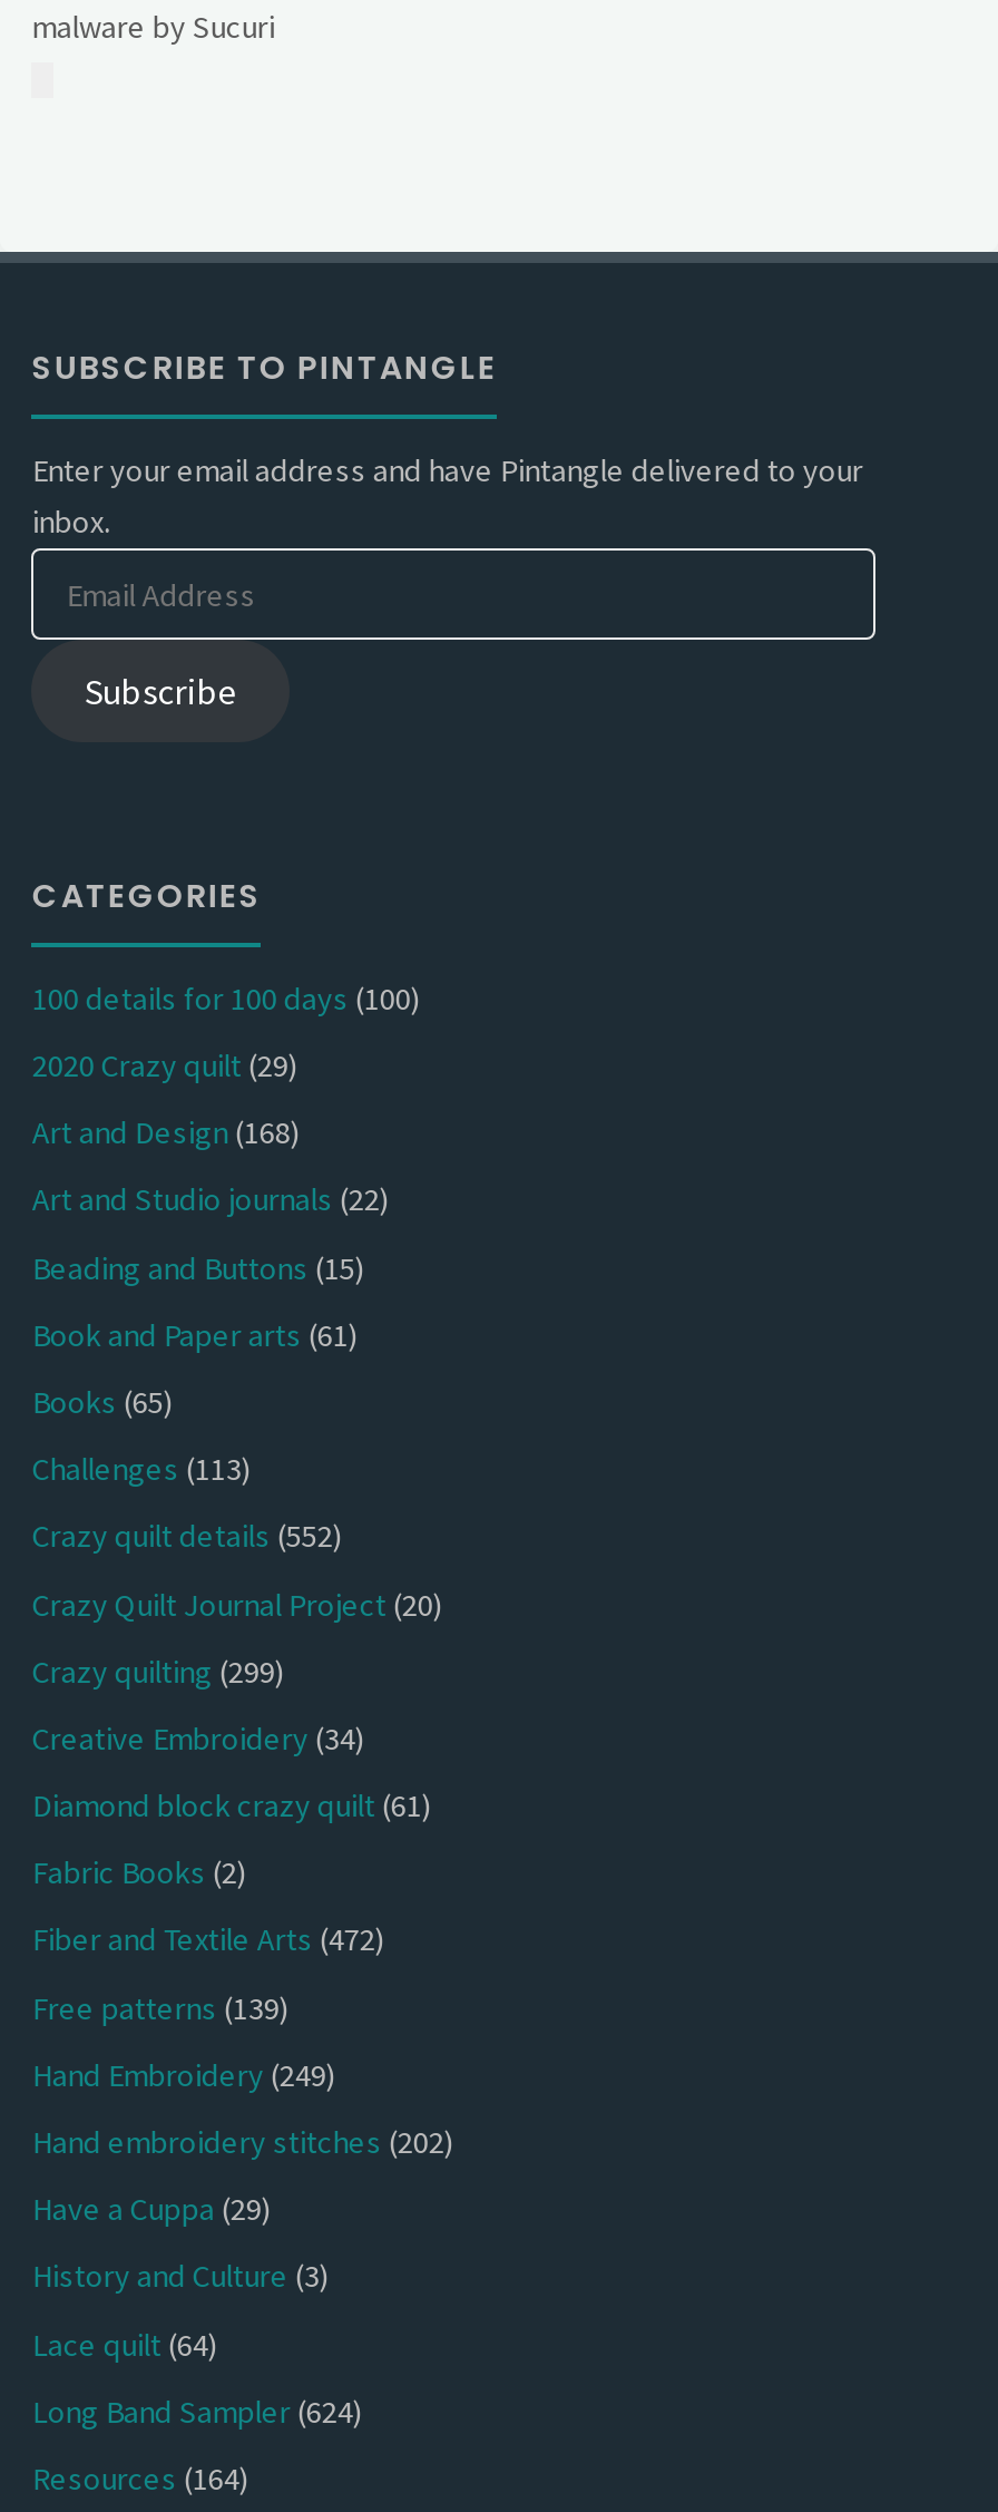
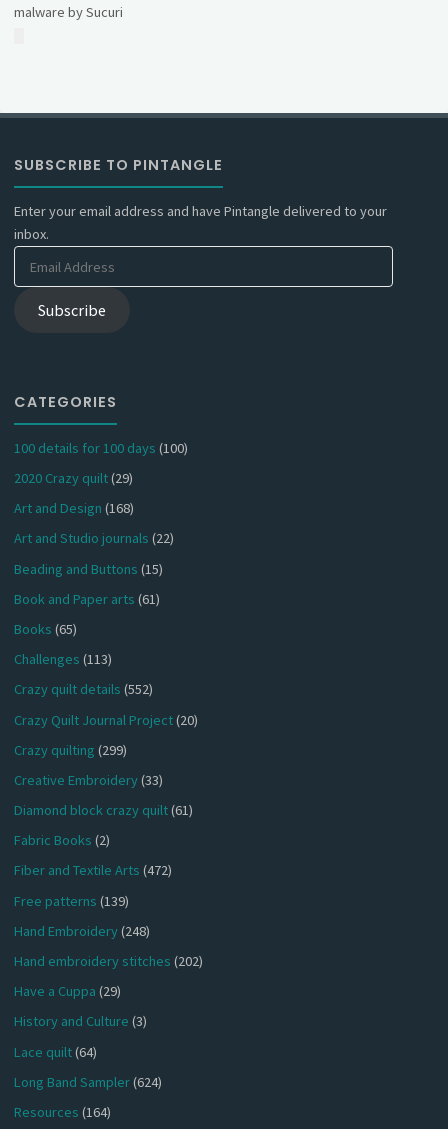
[32,1718,364,1758] Creative Embroidery (34) -> [14,771,163,789] Creative Embroidery (33)
[32,2055,335,2095] Hand Embroidery (249) -> [14,922,150,940] Hand Embroidery (248)

